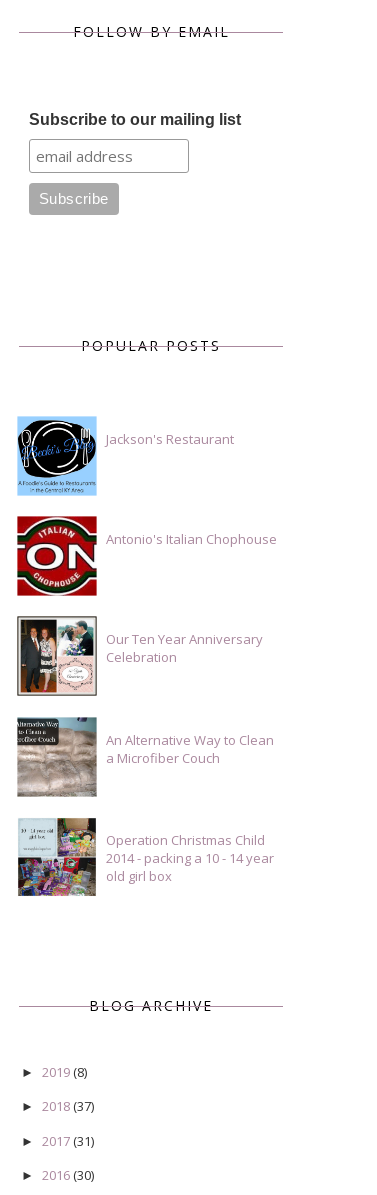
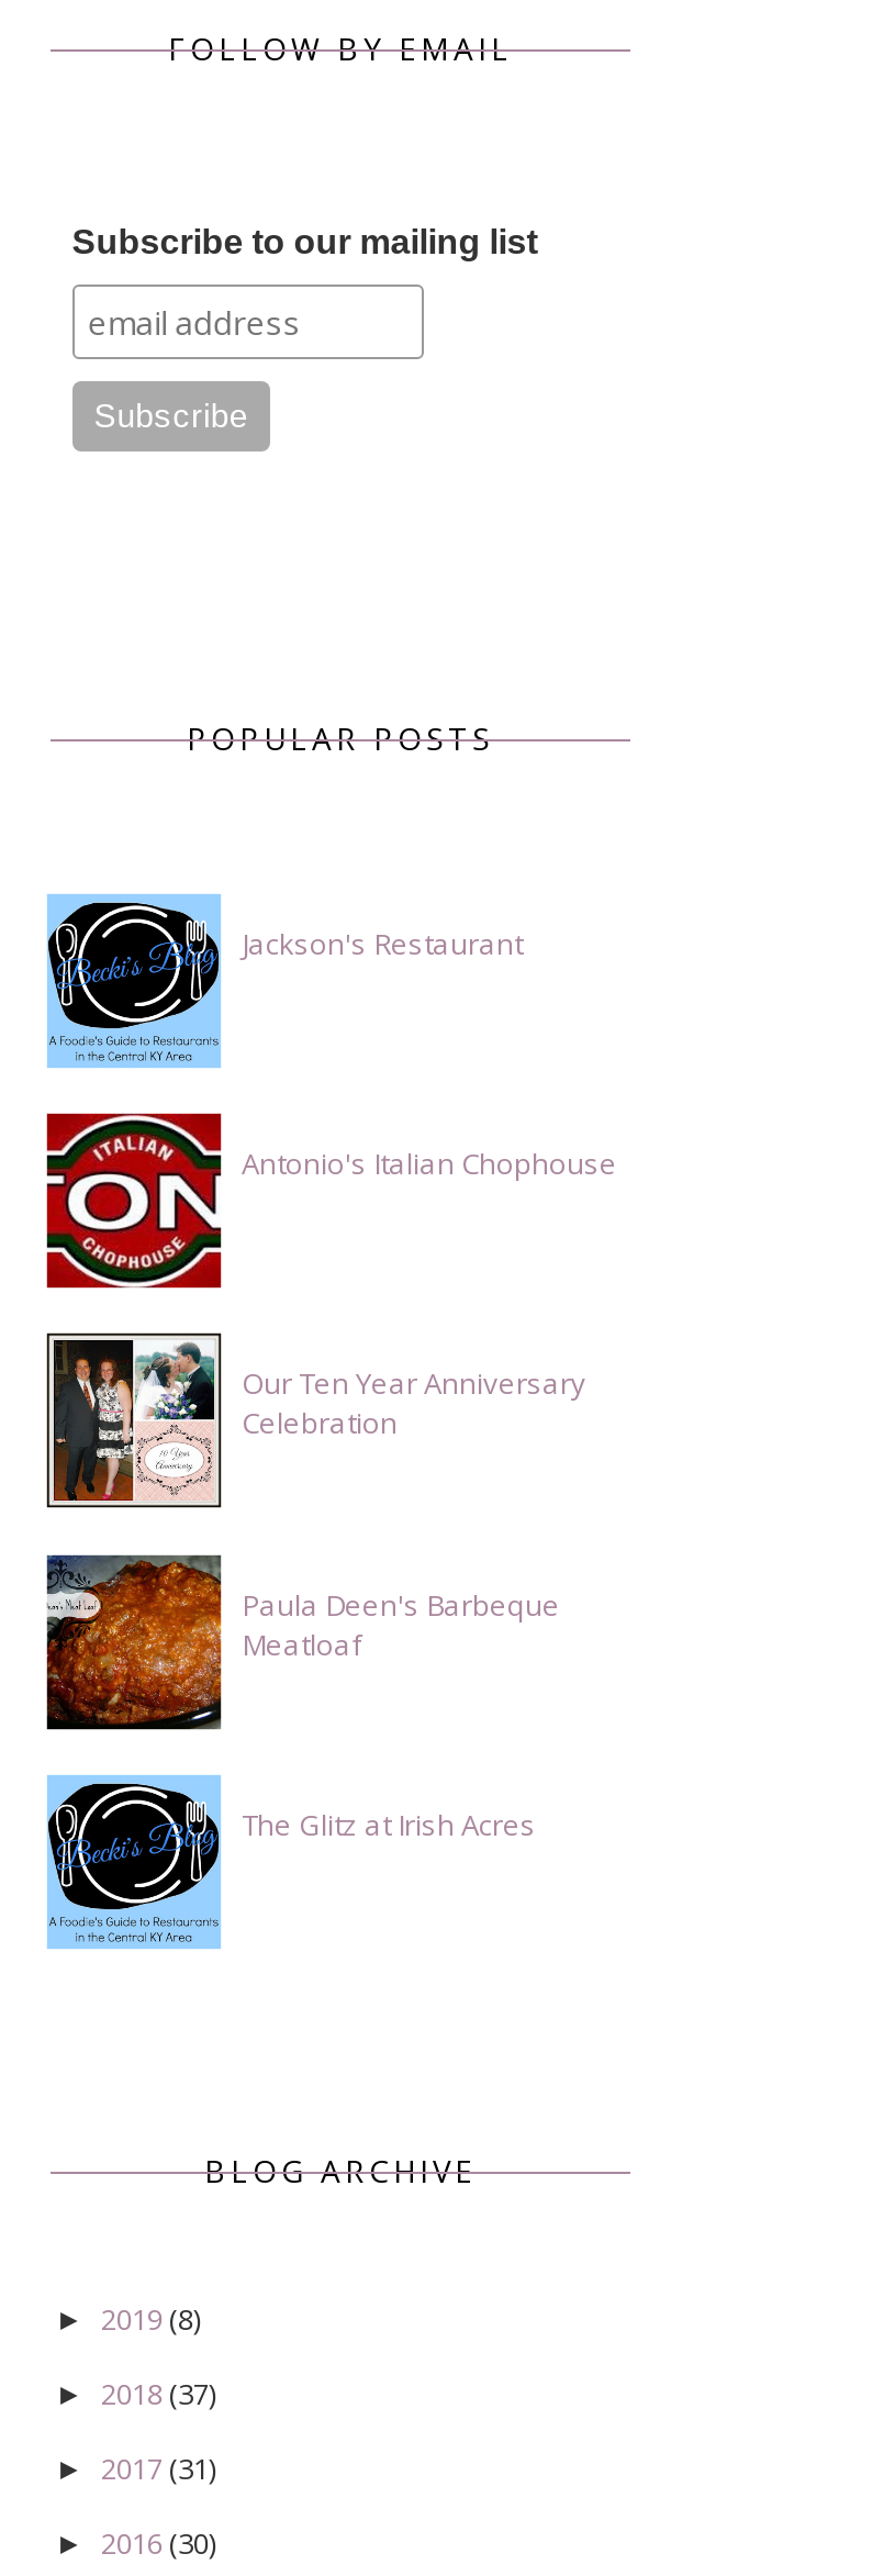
[17,717,274,797] [image] | An Alternative Way to Clean | a Microfiber Couch -> [46,1554,560,1730] [image] | Paula Deen's Barbeque | Meatloaf
[17,817,274,897] [image] | Operation Christmas Child | 2014 - packing a 10 - 14 year | old girl box -> [46,1774,536,1950] [image] | The Glitz at Irish Acres

